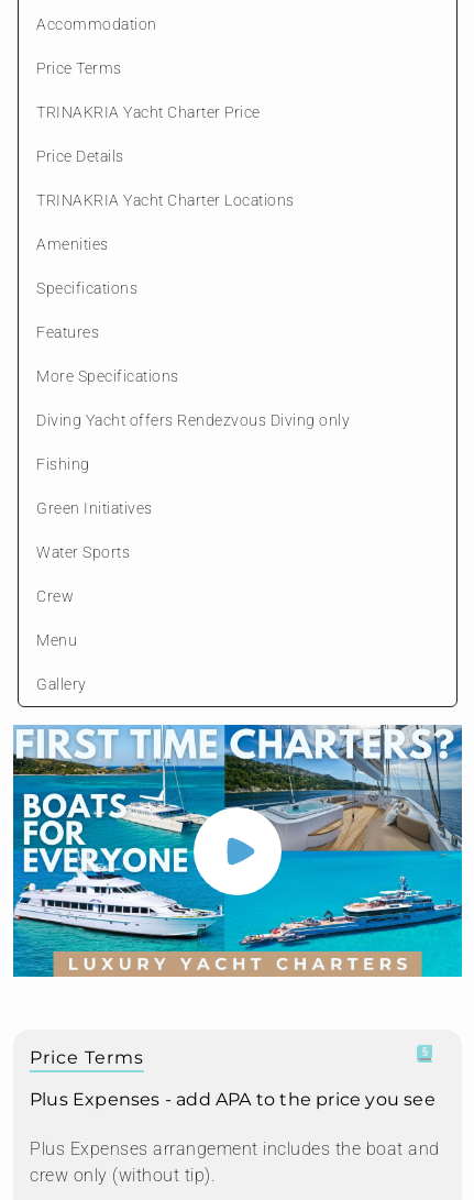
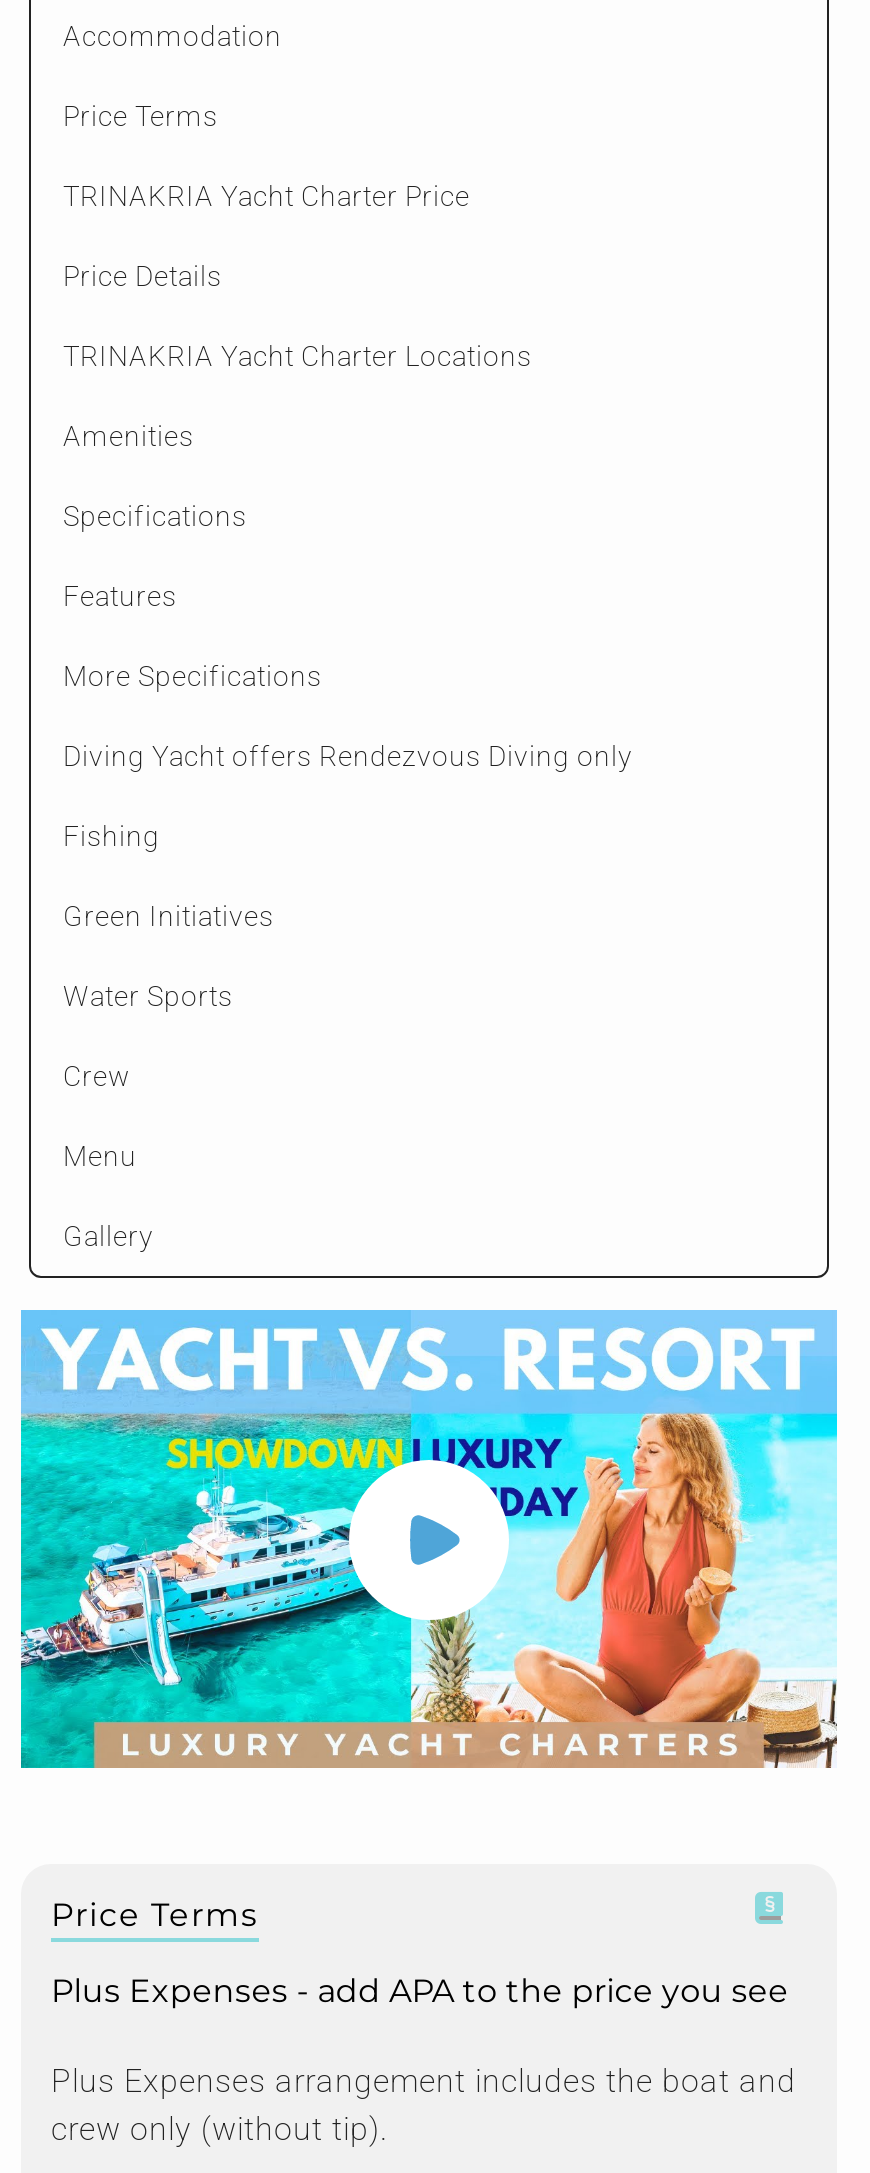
[12,724,463,978] [image] -> [19,1308,839,1770] [image]

